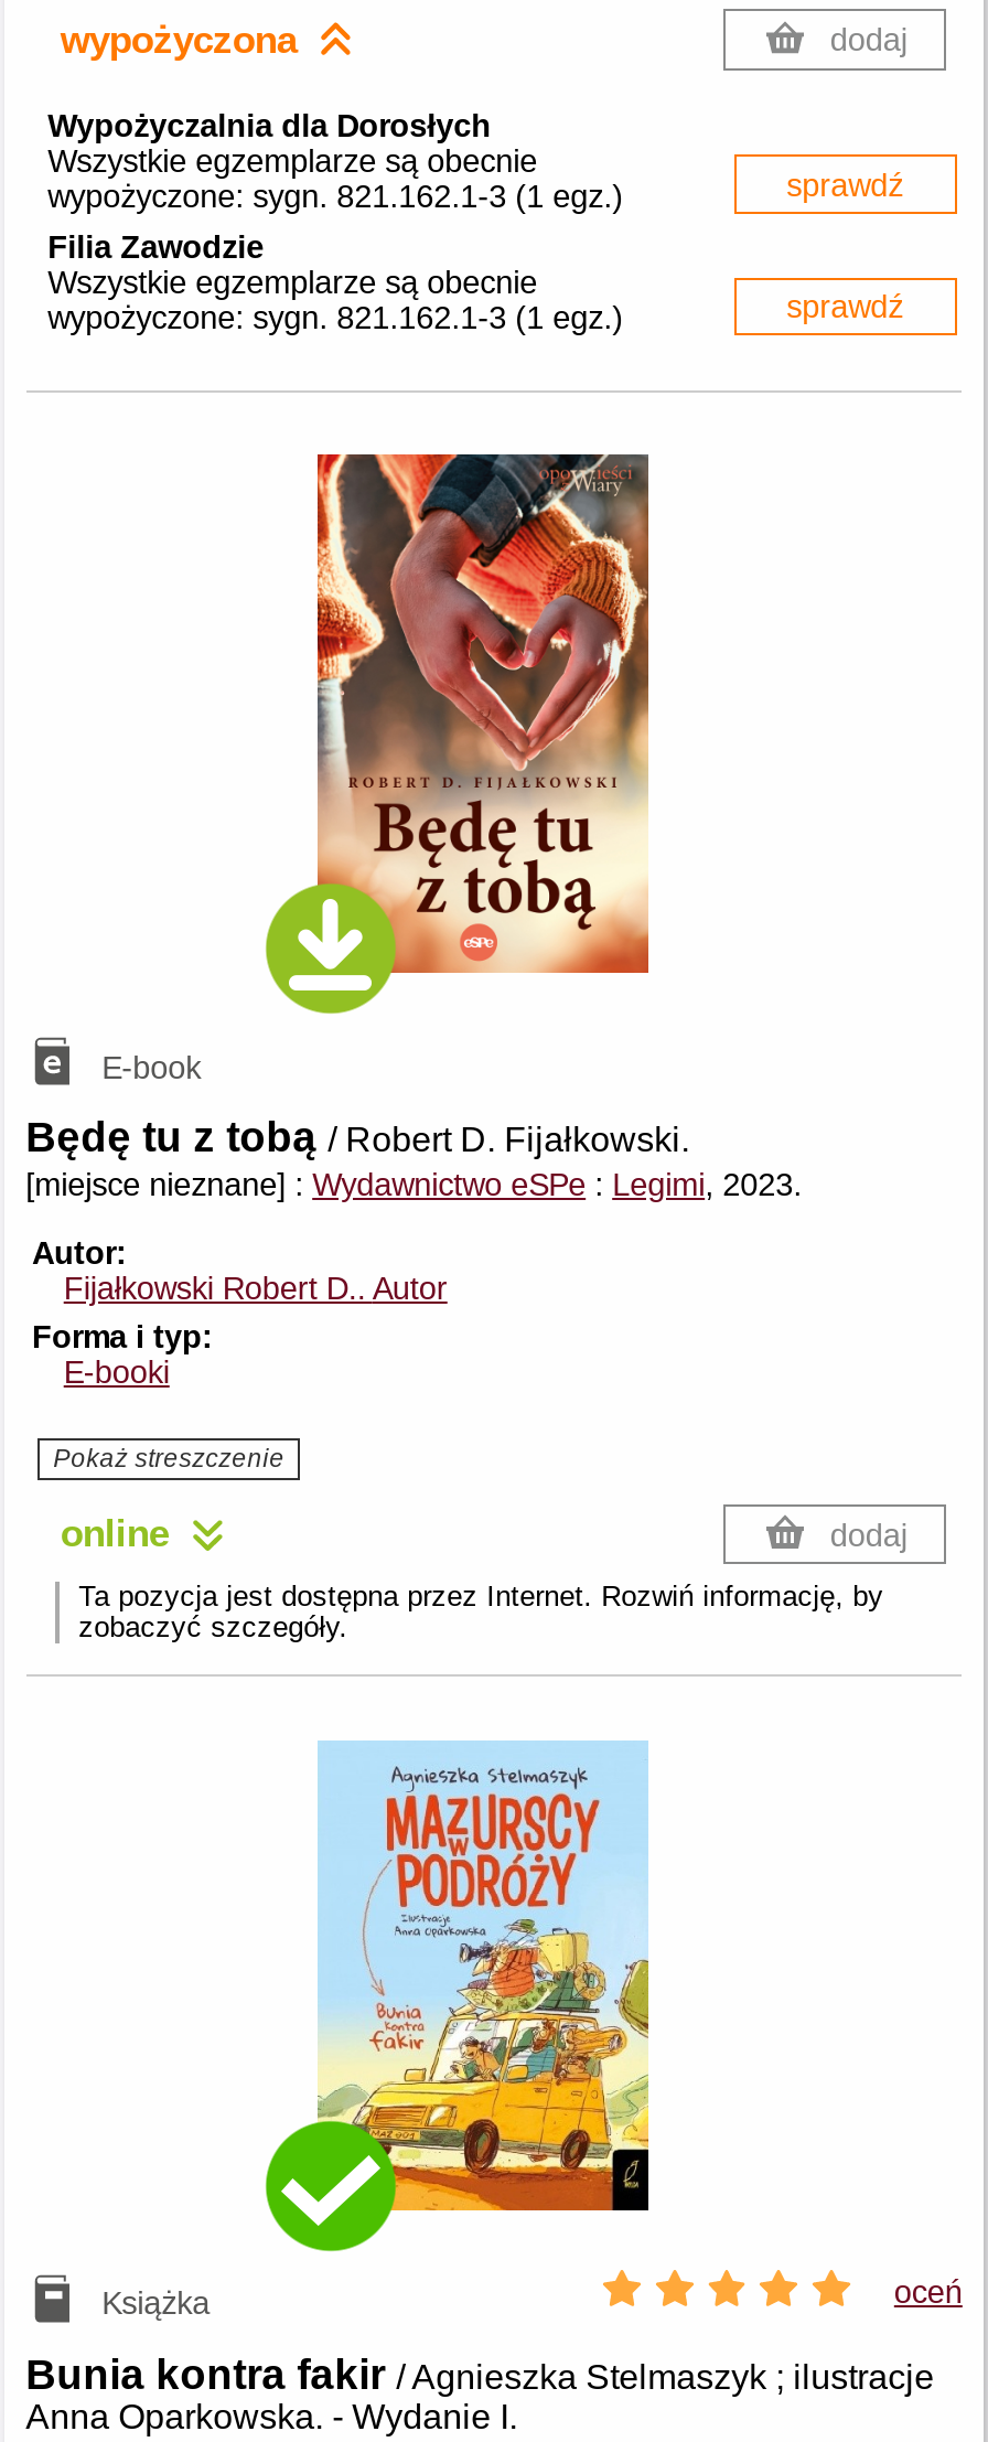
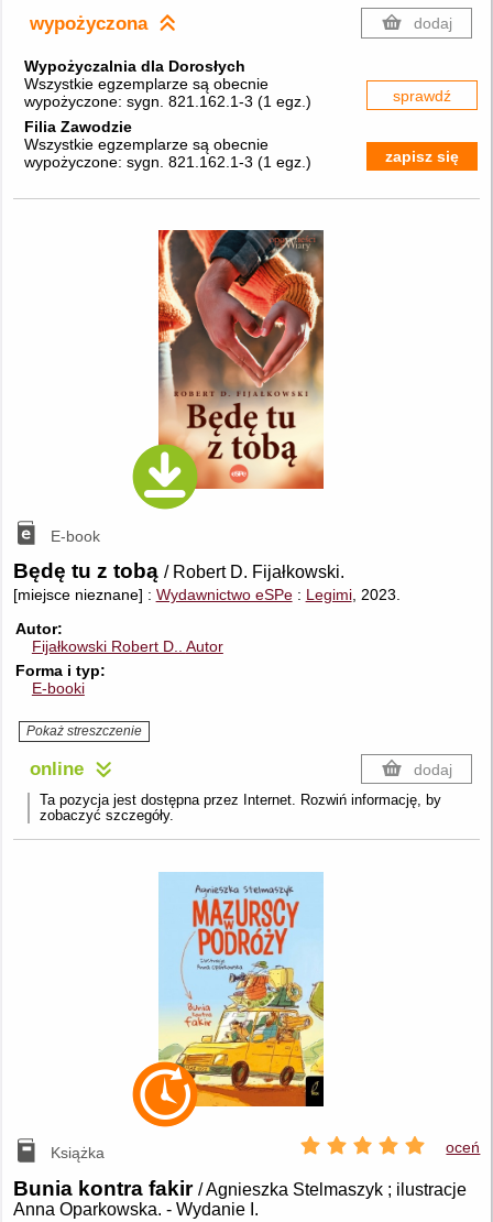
[786,289,903,324] sprawdź -> [385,147,458,165] zapisz się
[265,2120,397,2252] [image] -> [132,1061,198,1127] [image]

